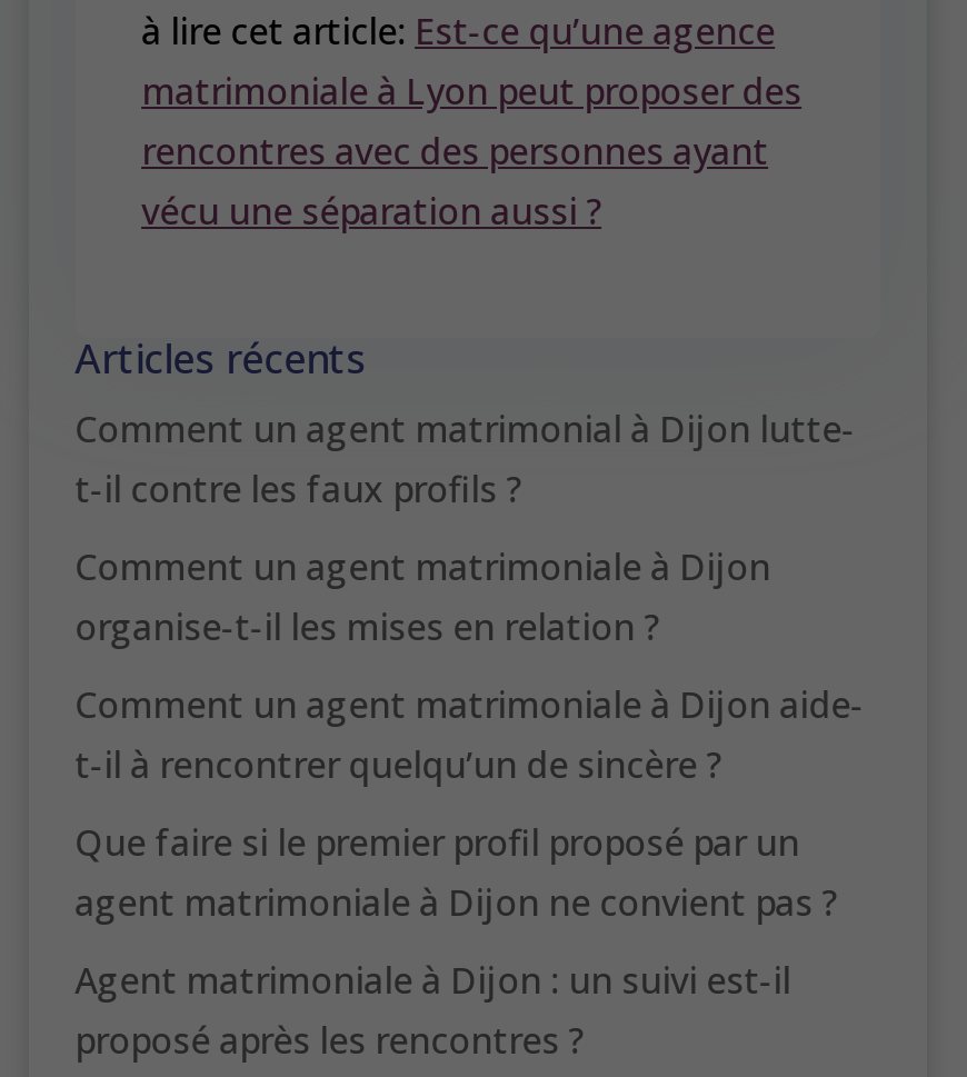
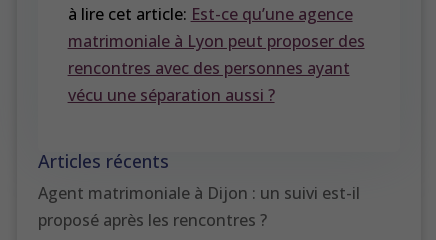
[75,405,864,927] Comment un agent matrimonial à Dijon lutte- | t-il contre les faux profils ? | Comment un agent matrimoniale à Dijon | organise-t-il les mises en relation ? | Comment un agent matrimoniale à Dijon aide- | t-il à rencontrer quelqu’un de sincère ? | Que faire si le premier profil proposé par un | agent matrimoniale à Dijon ne convient pas ? -> none

